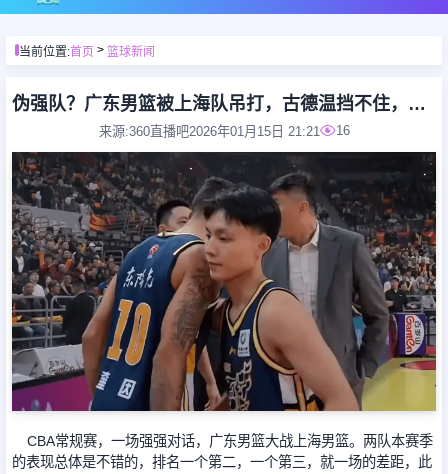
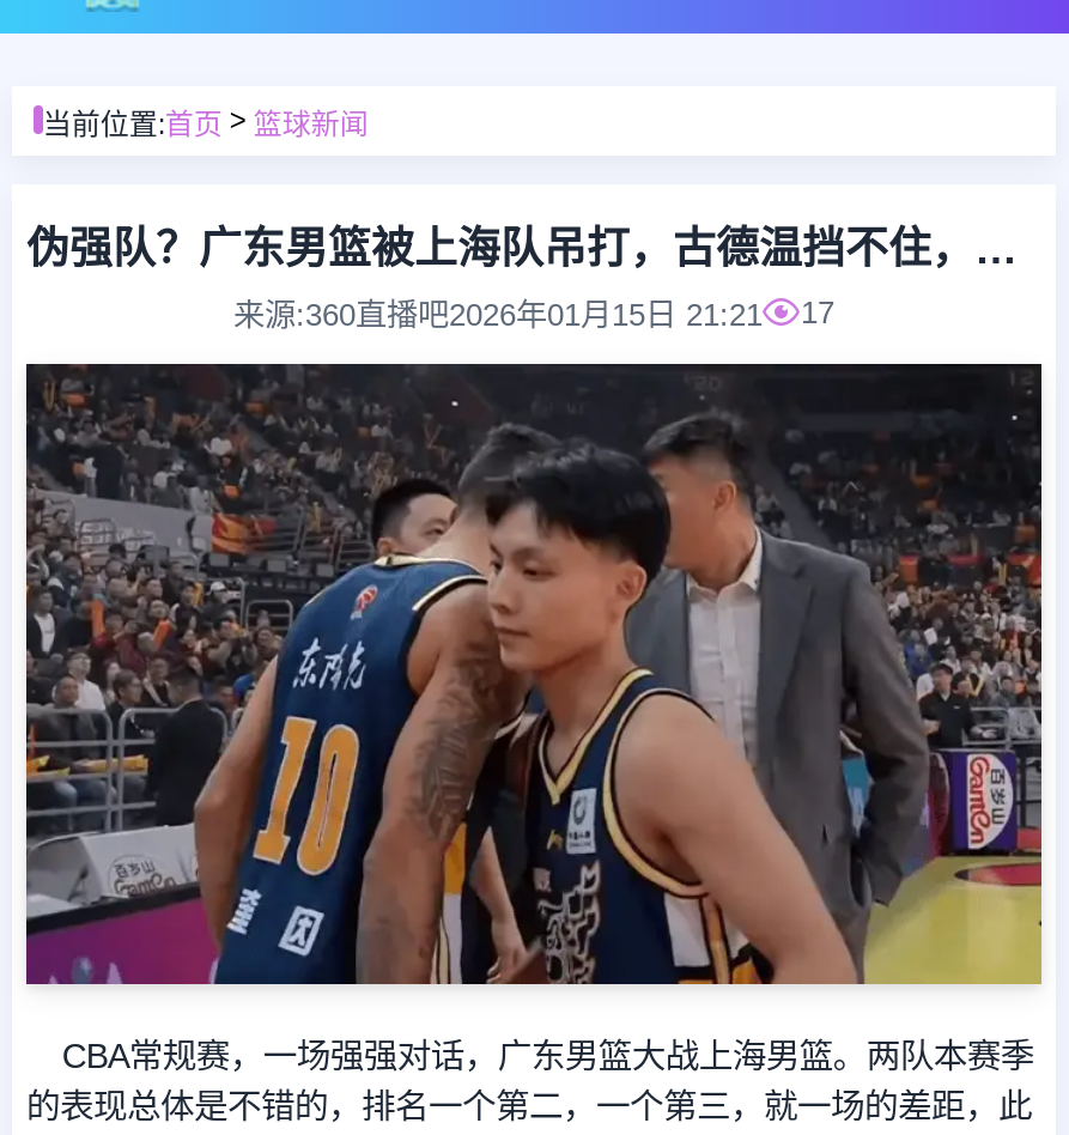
[98,123,349,139] 来源:360直播吧2026年01月15日 21:21 16 -> [233,294,834,332] 来源:360直播吧2026年01月15日 21:21 17

